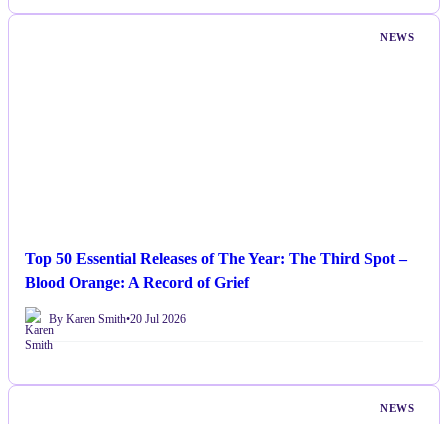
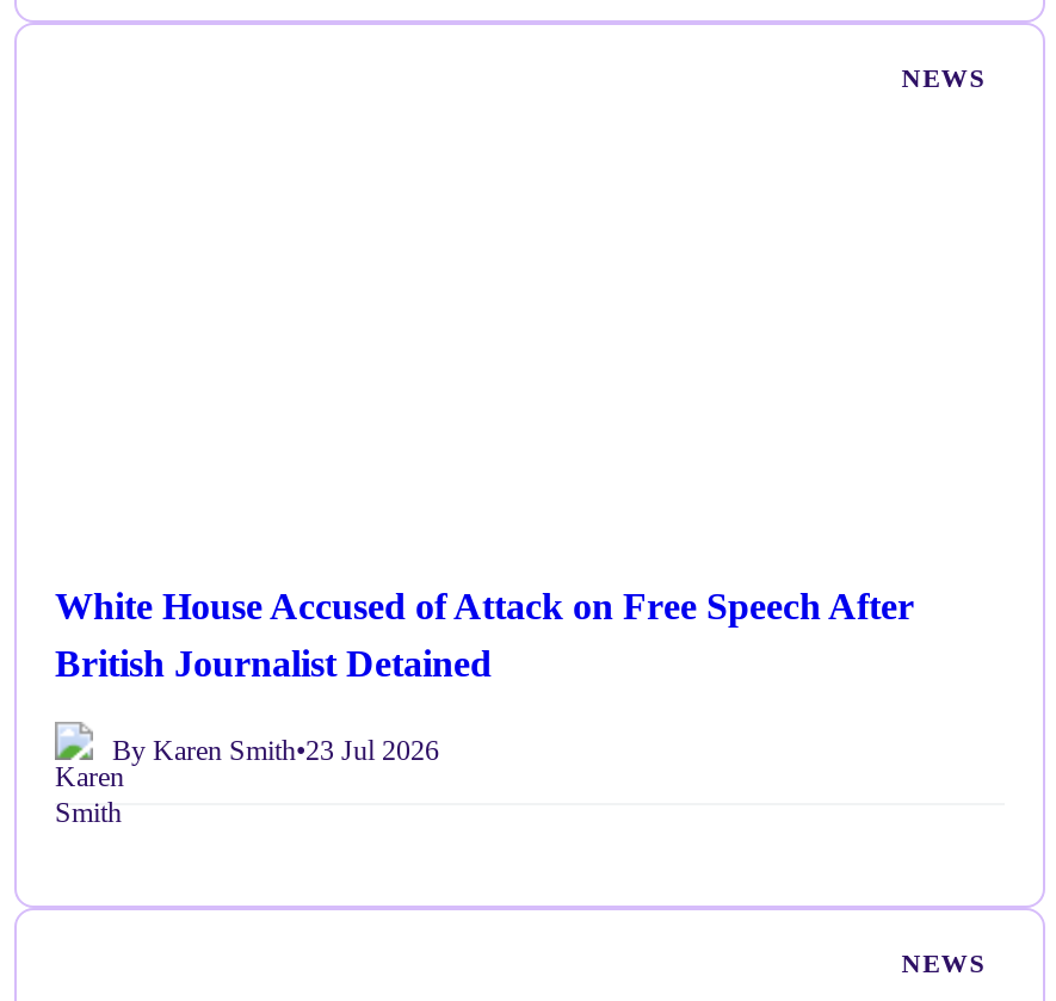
[25,250,407,291] Top 50 Essential Releases of The Year: The Third Spot – | Blood Orange: A Record of Grief -> [55,586,914,684] White House Accused of Attack on Free Speech After | British Journalist Detained
[49,312,186,326] By Karen Smith•20 Jul 2026 -> [112,733,439,766] By Karen Smith•23 Jul 2026

